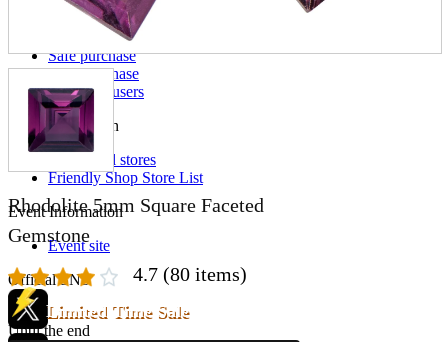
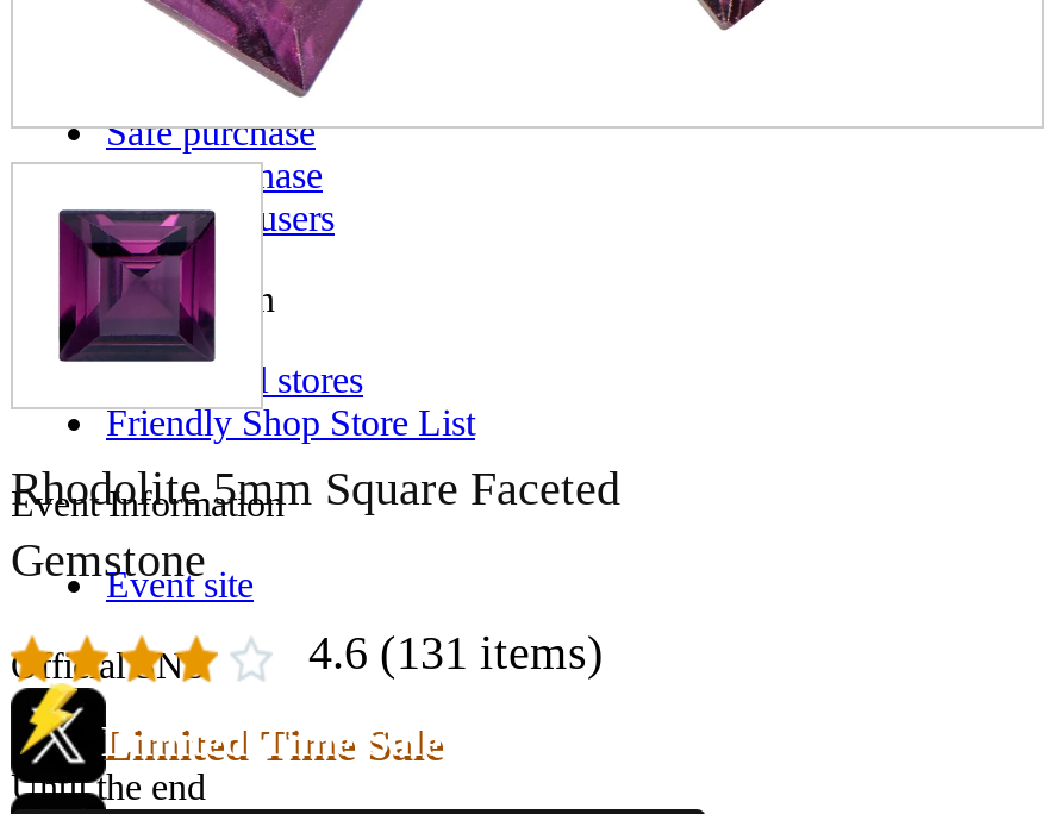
[128,263,247,285] 4.7 (80 items) -> [296,626,604,679] 4.6 (131 items)

